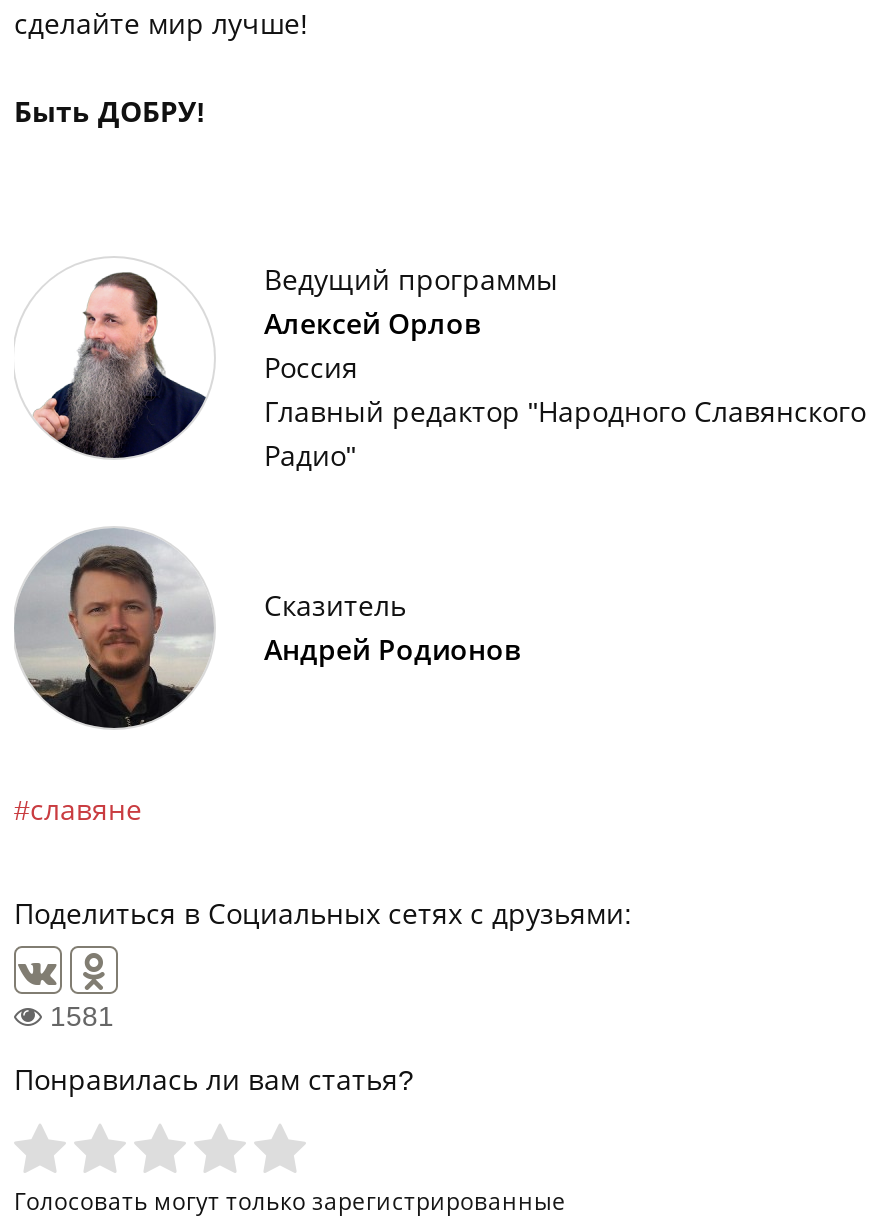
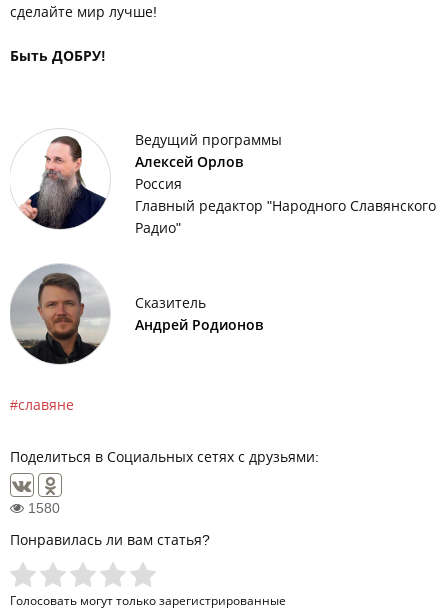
[42,1001,114,1033] 1581 -> [24,500,60,516] 1580

